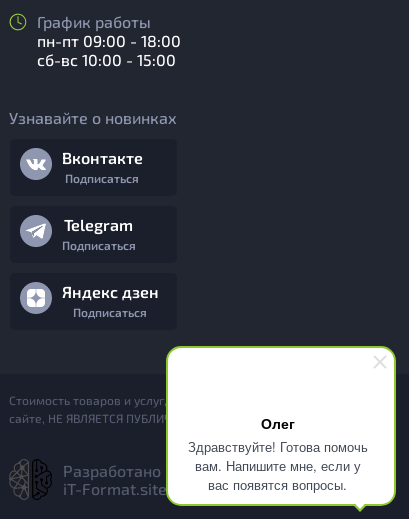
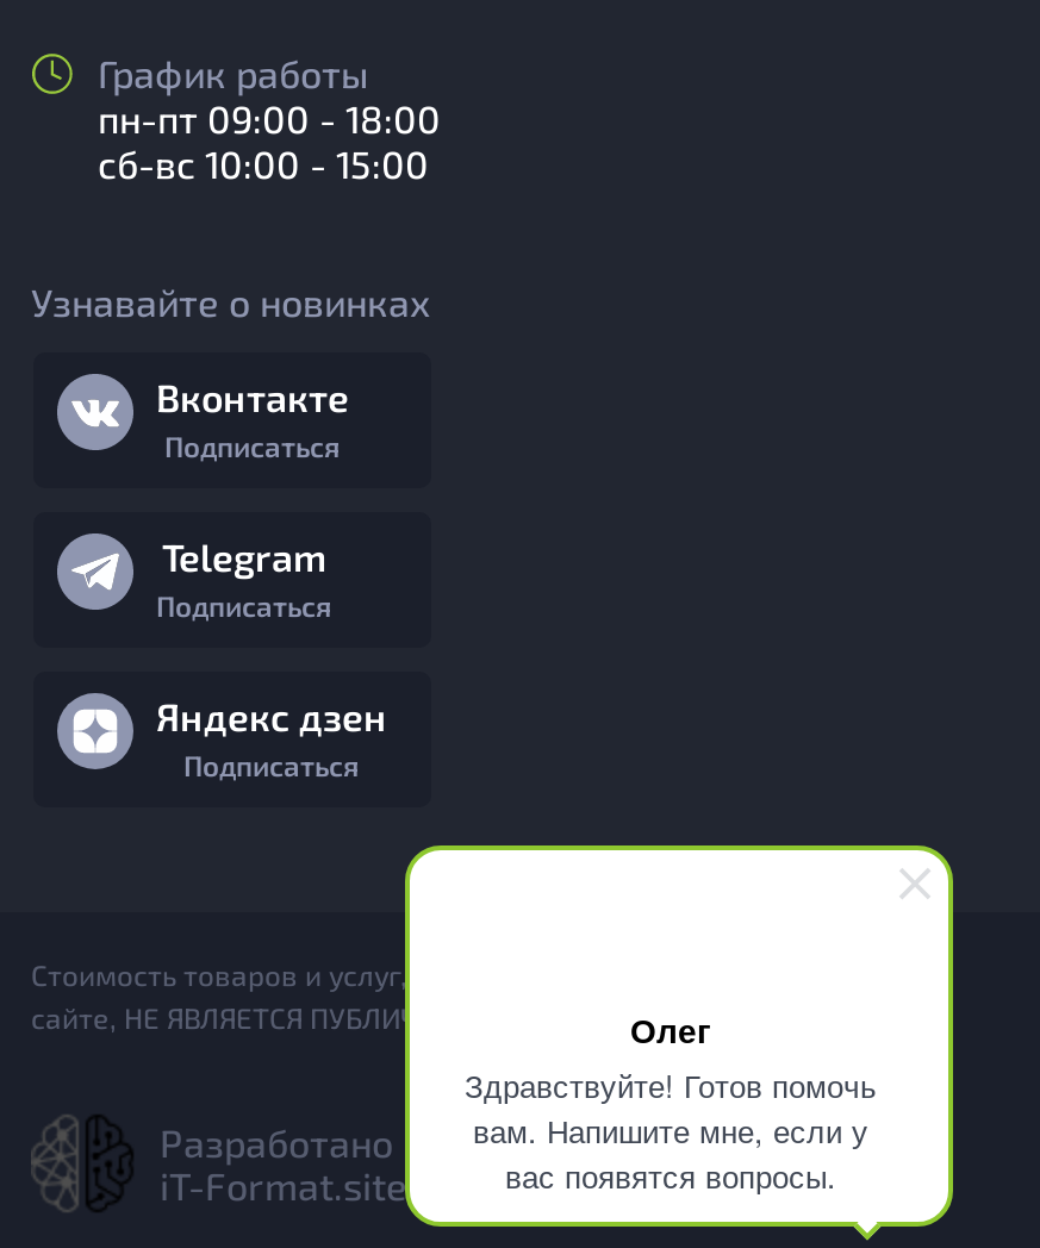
[187,437,367,456] Здравствуйте! Готова помочь -> [465,1062,877,1107] Здравствуйте! Готов помочь

